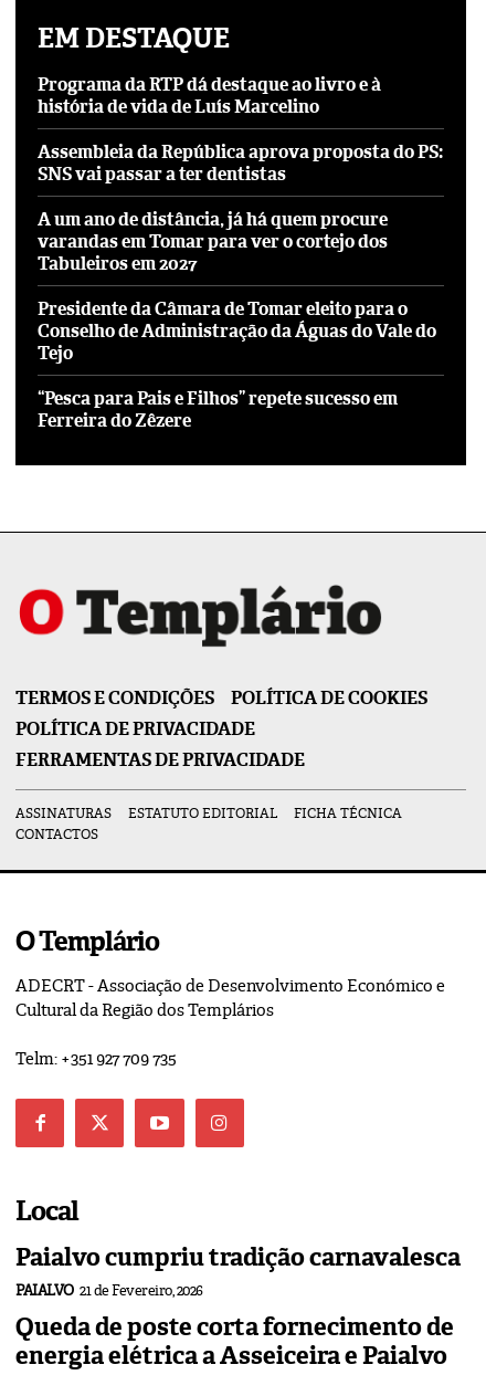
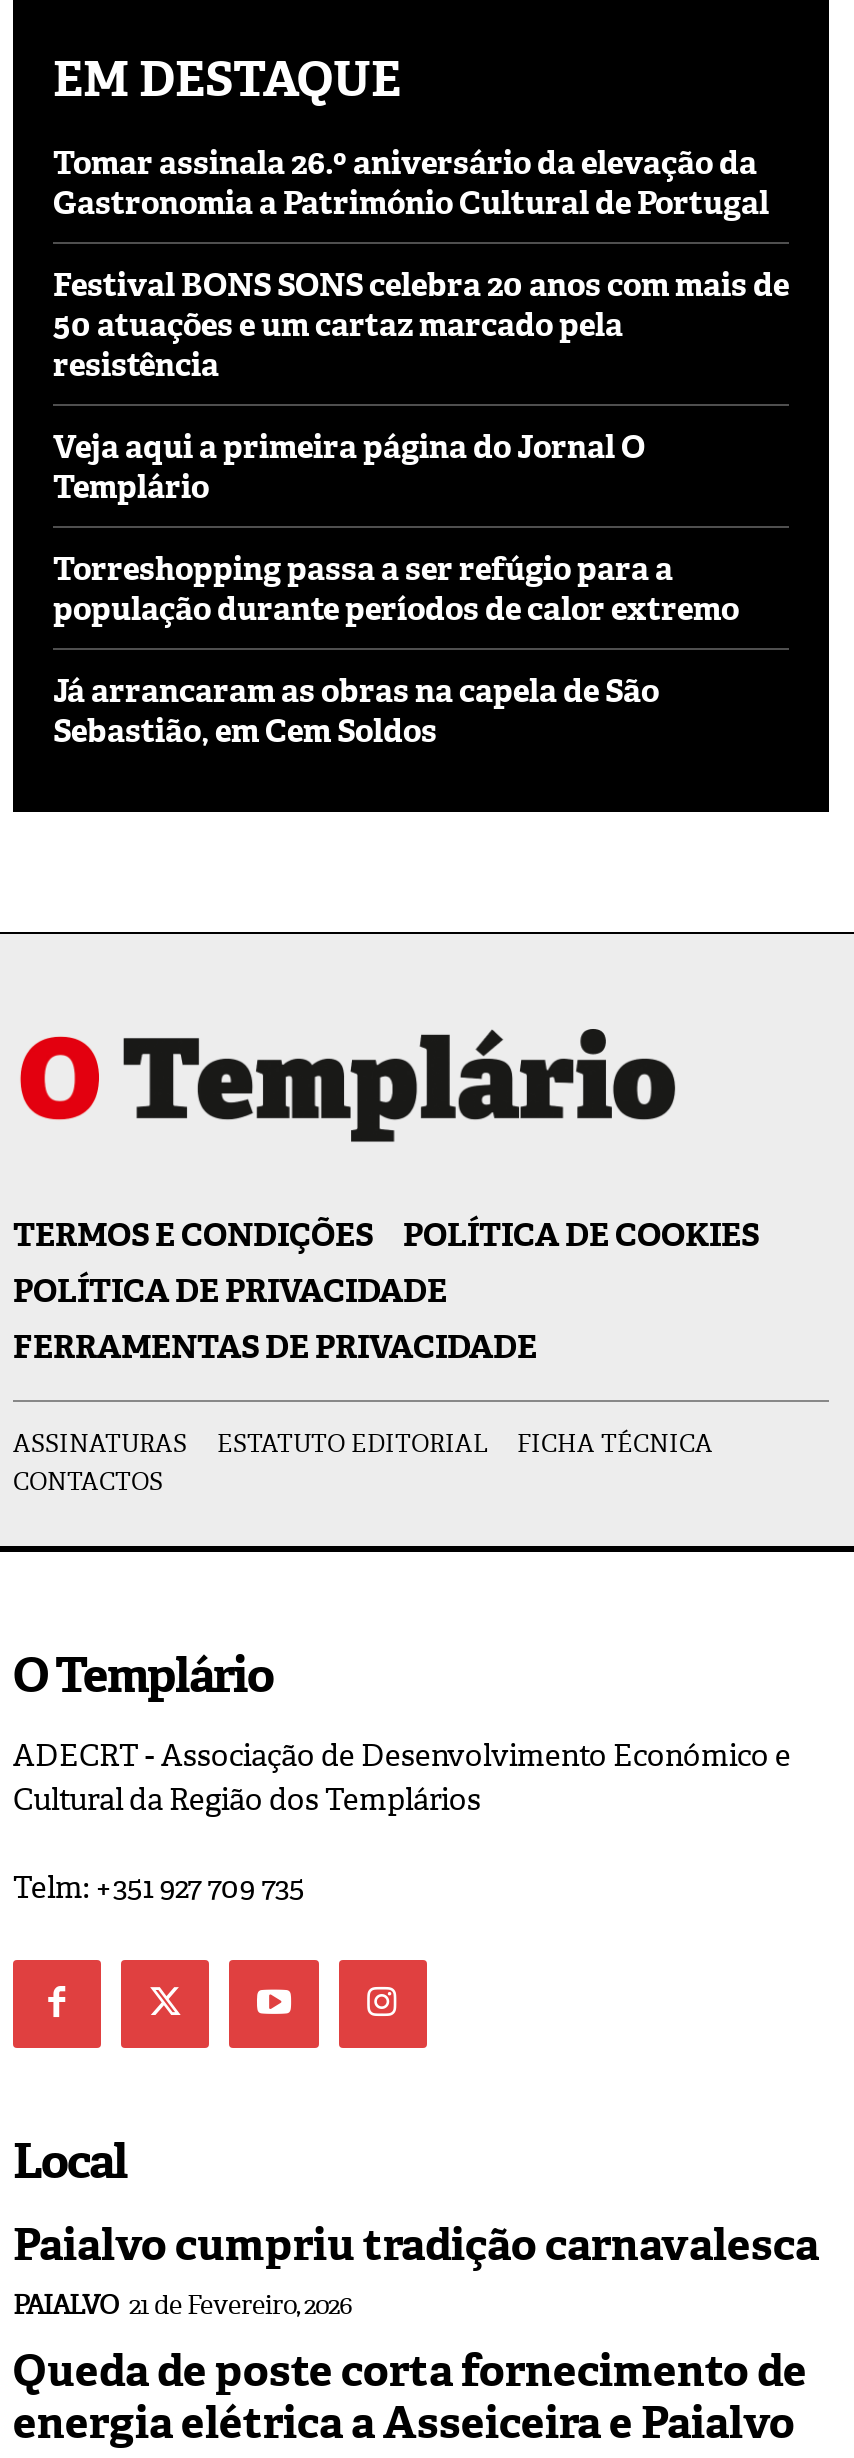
[38,73,381,118] Programa da RTP dá destaque ao livro e à | história de vida de Luís Marcelino -> [53,141,769,223] Tomar assinala 26.º aniversário da elevação da | Gastronomia a Património Cultural de Portugal
[38,140,443,185] Assembleia da República aprova proposta do PS: | SNS vai passar a ter dentistas -> [53,263,789,385] Festival BONS SONS celebra 20 anos com mais de | 50 atuações e um cartaz marcado pela | resistência
[38,207,388,275] A um ano de distância, já há quem procure | varandas em Tomar para ver o cortejo dos | Tabuleiros em 2027 -> [53,425,645,507] Veja aqui a primeira página do Jornal O | Templário
[38,297,436,364] Presidente da Câmara de Tomar eleito para o | Conselho de Administração da Águas do Vale do | Tejo -> [53,547,739,629] Torreshopping passa a ser refúgio para a | população durante períodos de calor extremo
[38,387,398,432] “Pesca para Pais e Filhos” repete sucesso em | Ferreira do Zêzere -> [53,669,659,751] Já arrancaram as obras na capela de São | Sebastião, em Cem Soldos

